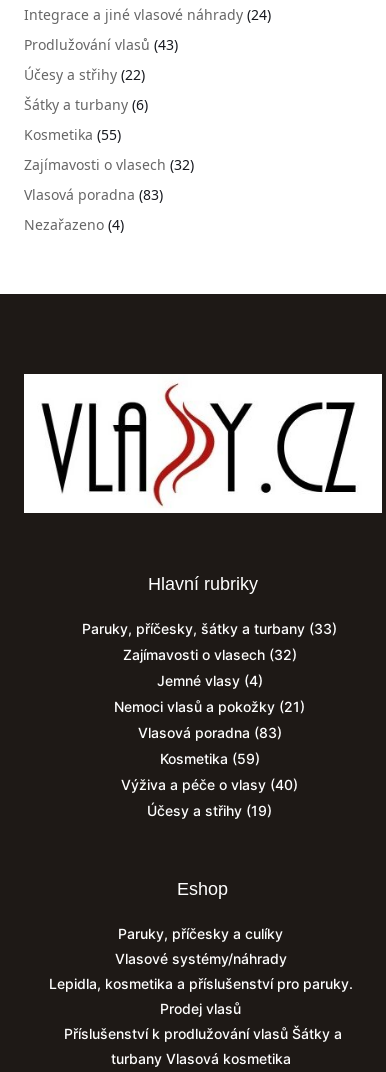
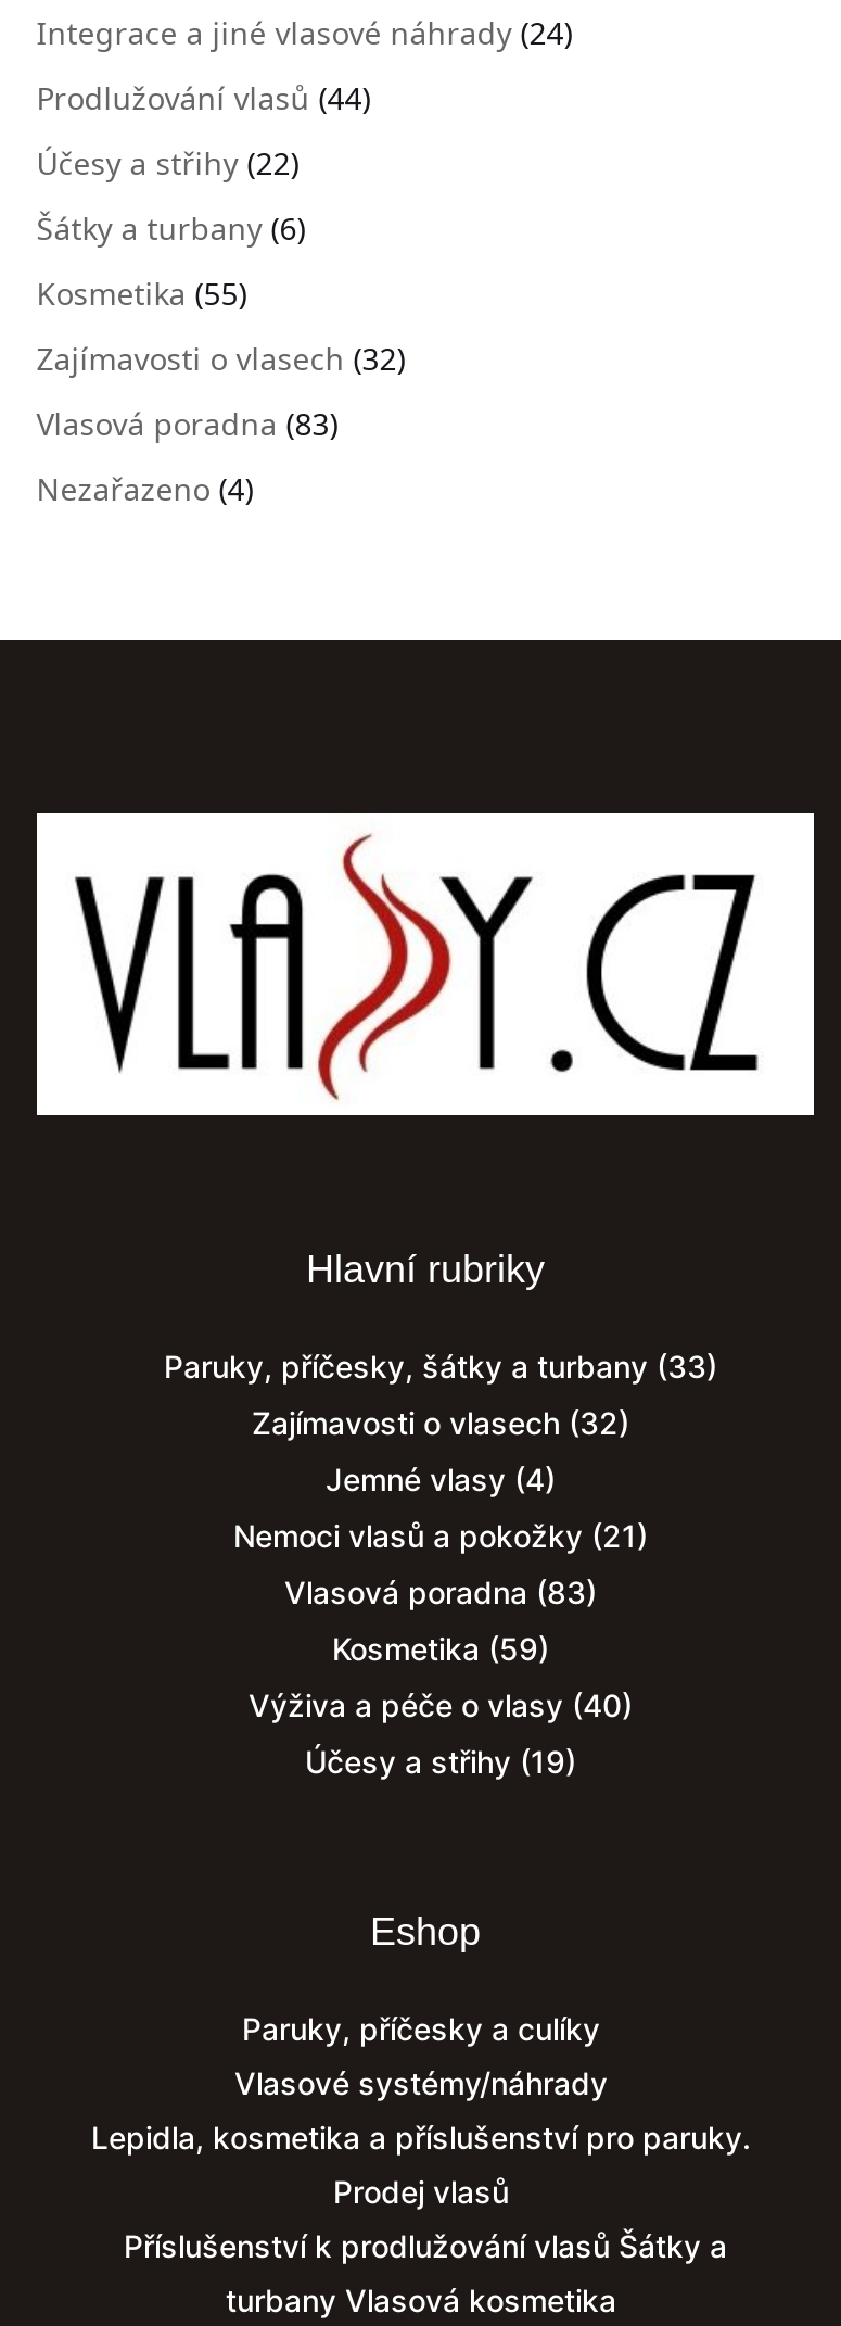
[24,35,178,54] Prodlužování vlasů (43) -> [36,76,371,117] Prodlužování vlasů (44)

